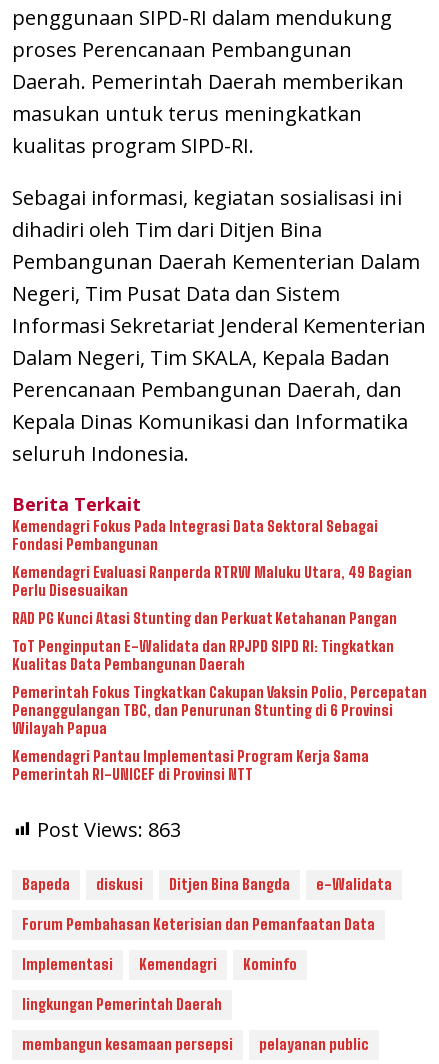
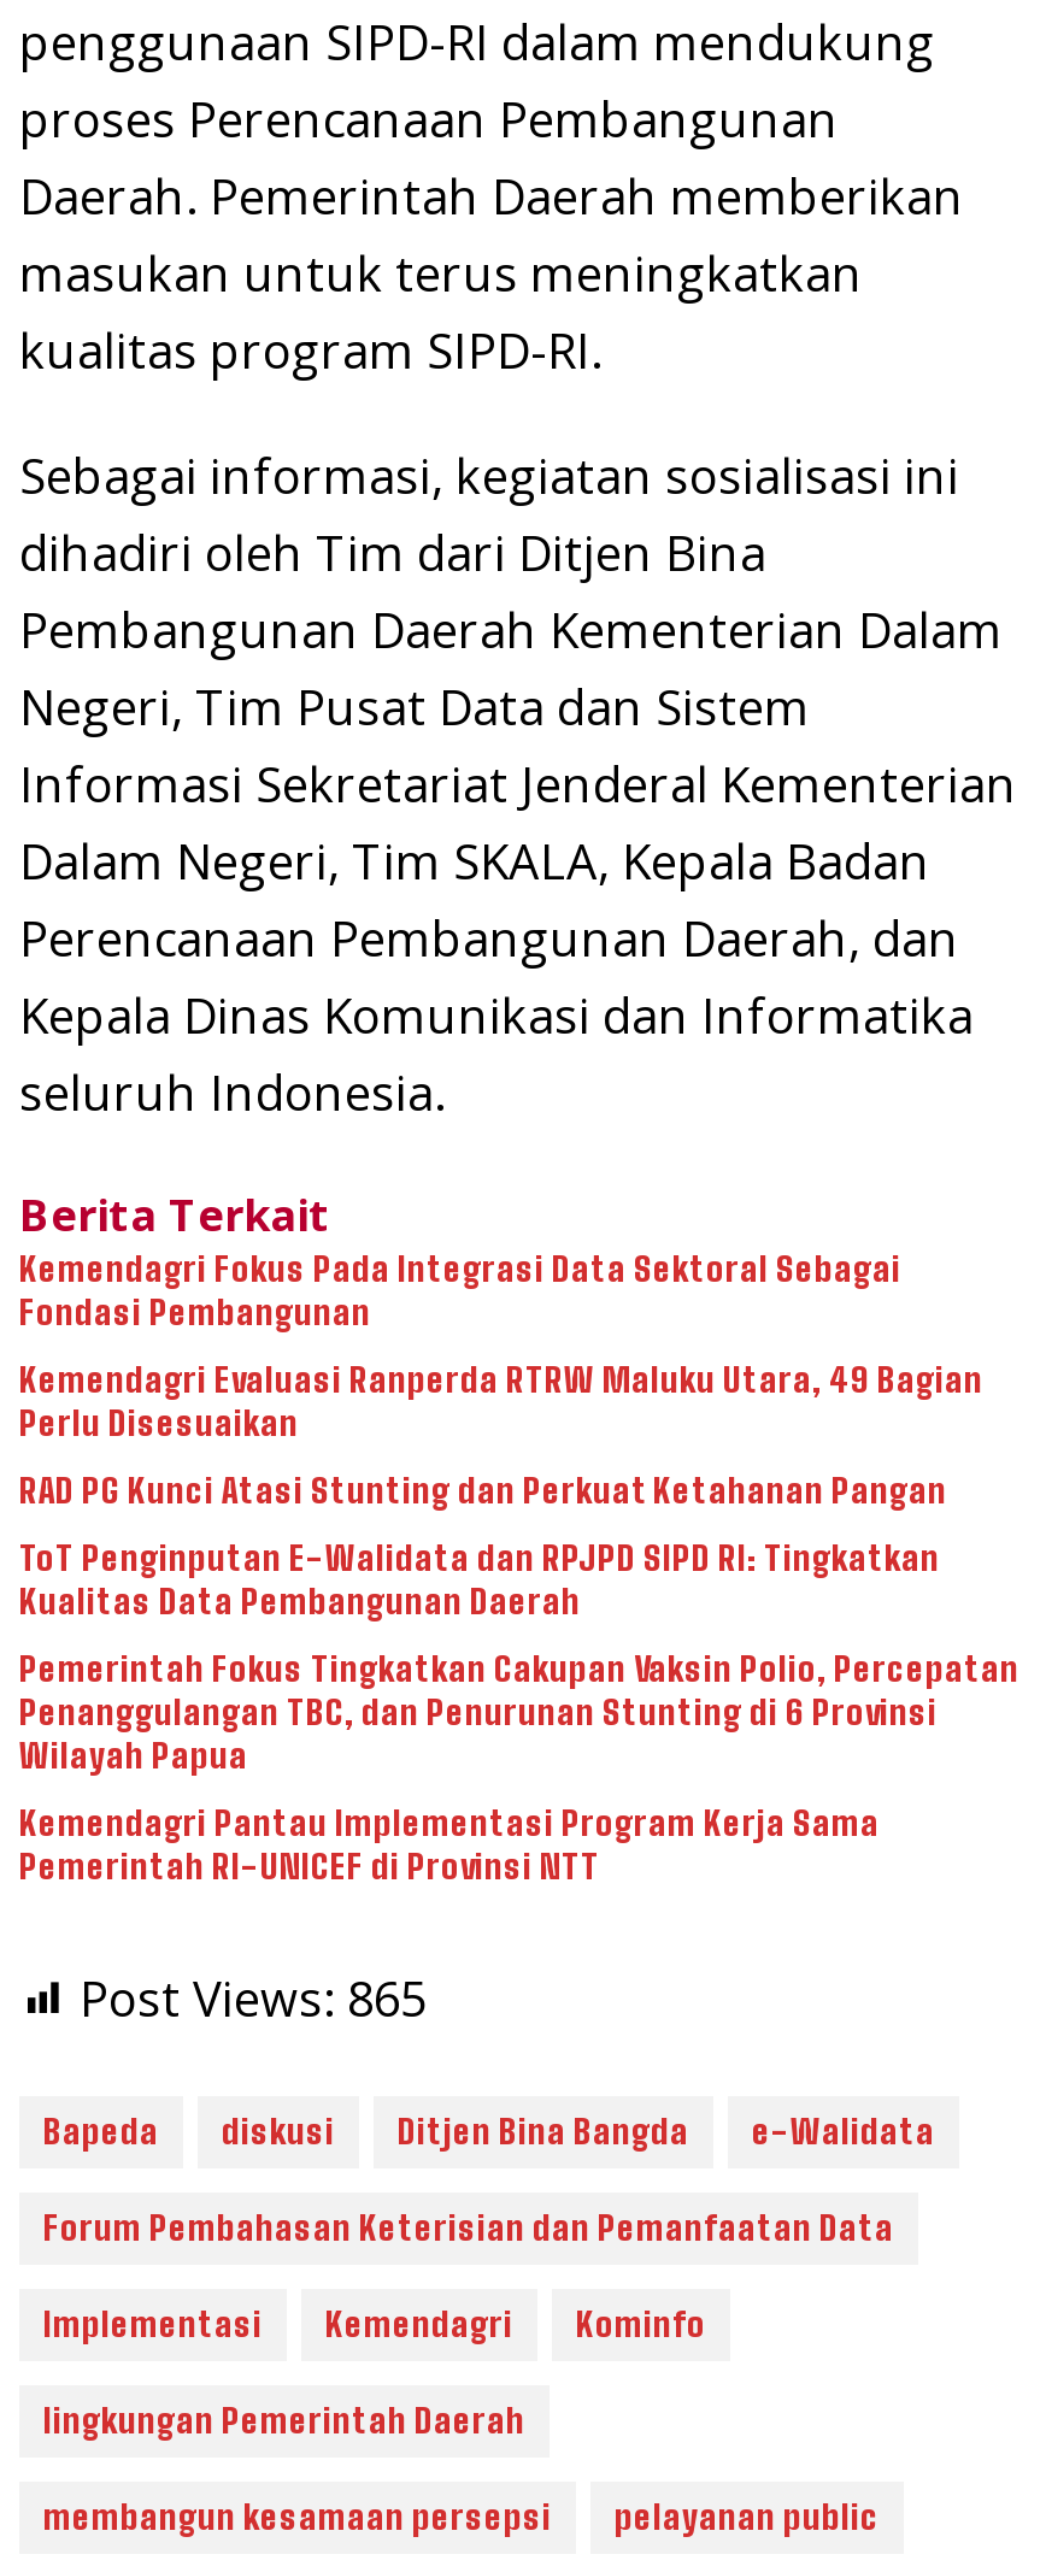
[37,816,181,843] Post Views: 863 -> [80,1965,427,2030] Post Views: 865

